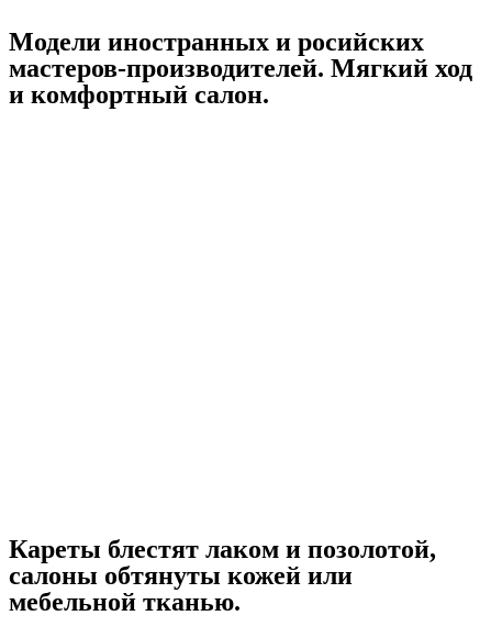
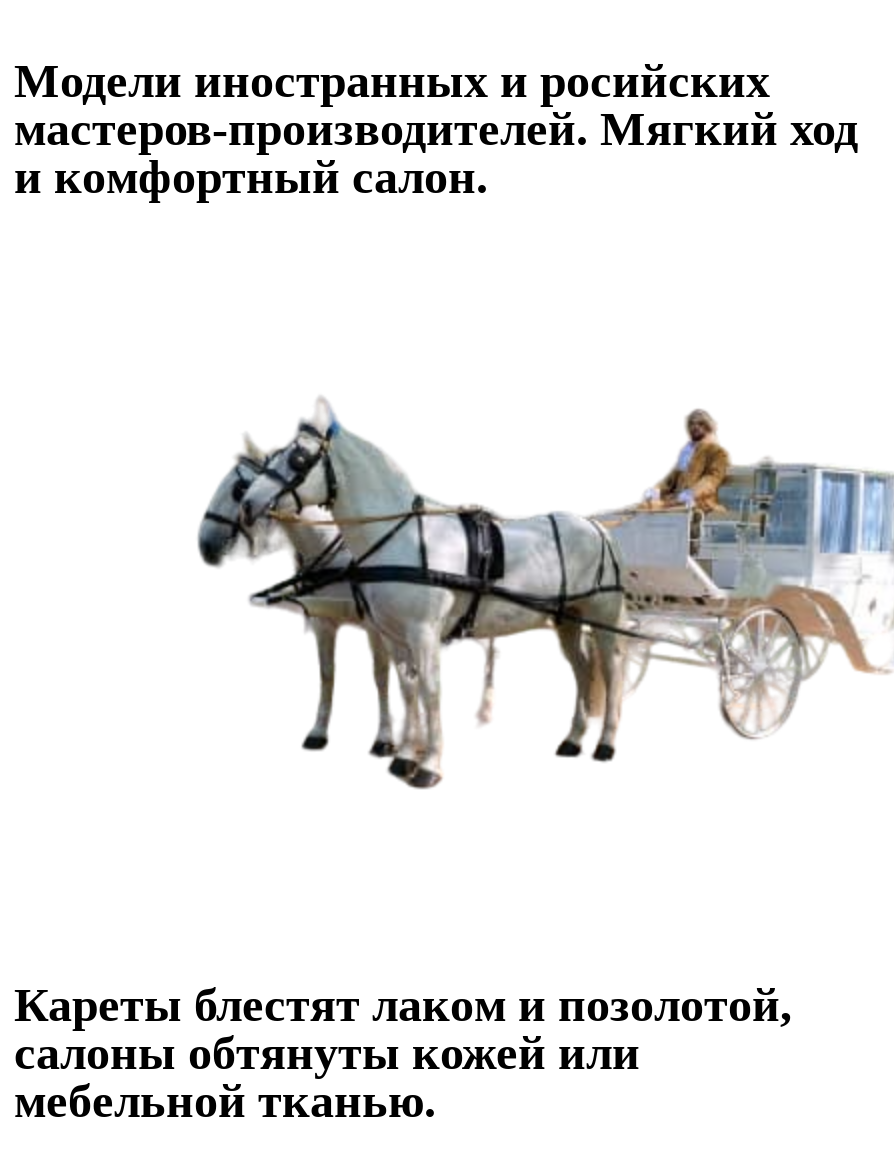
none -> [196,397,888,791] [image]

